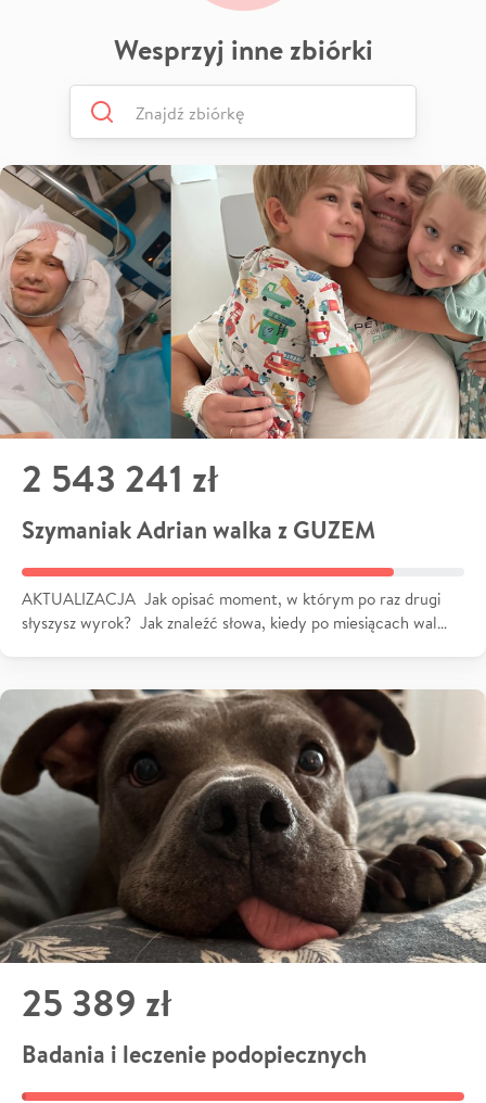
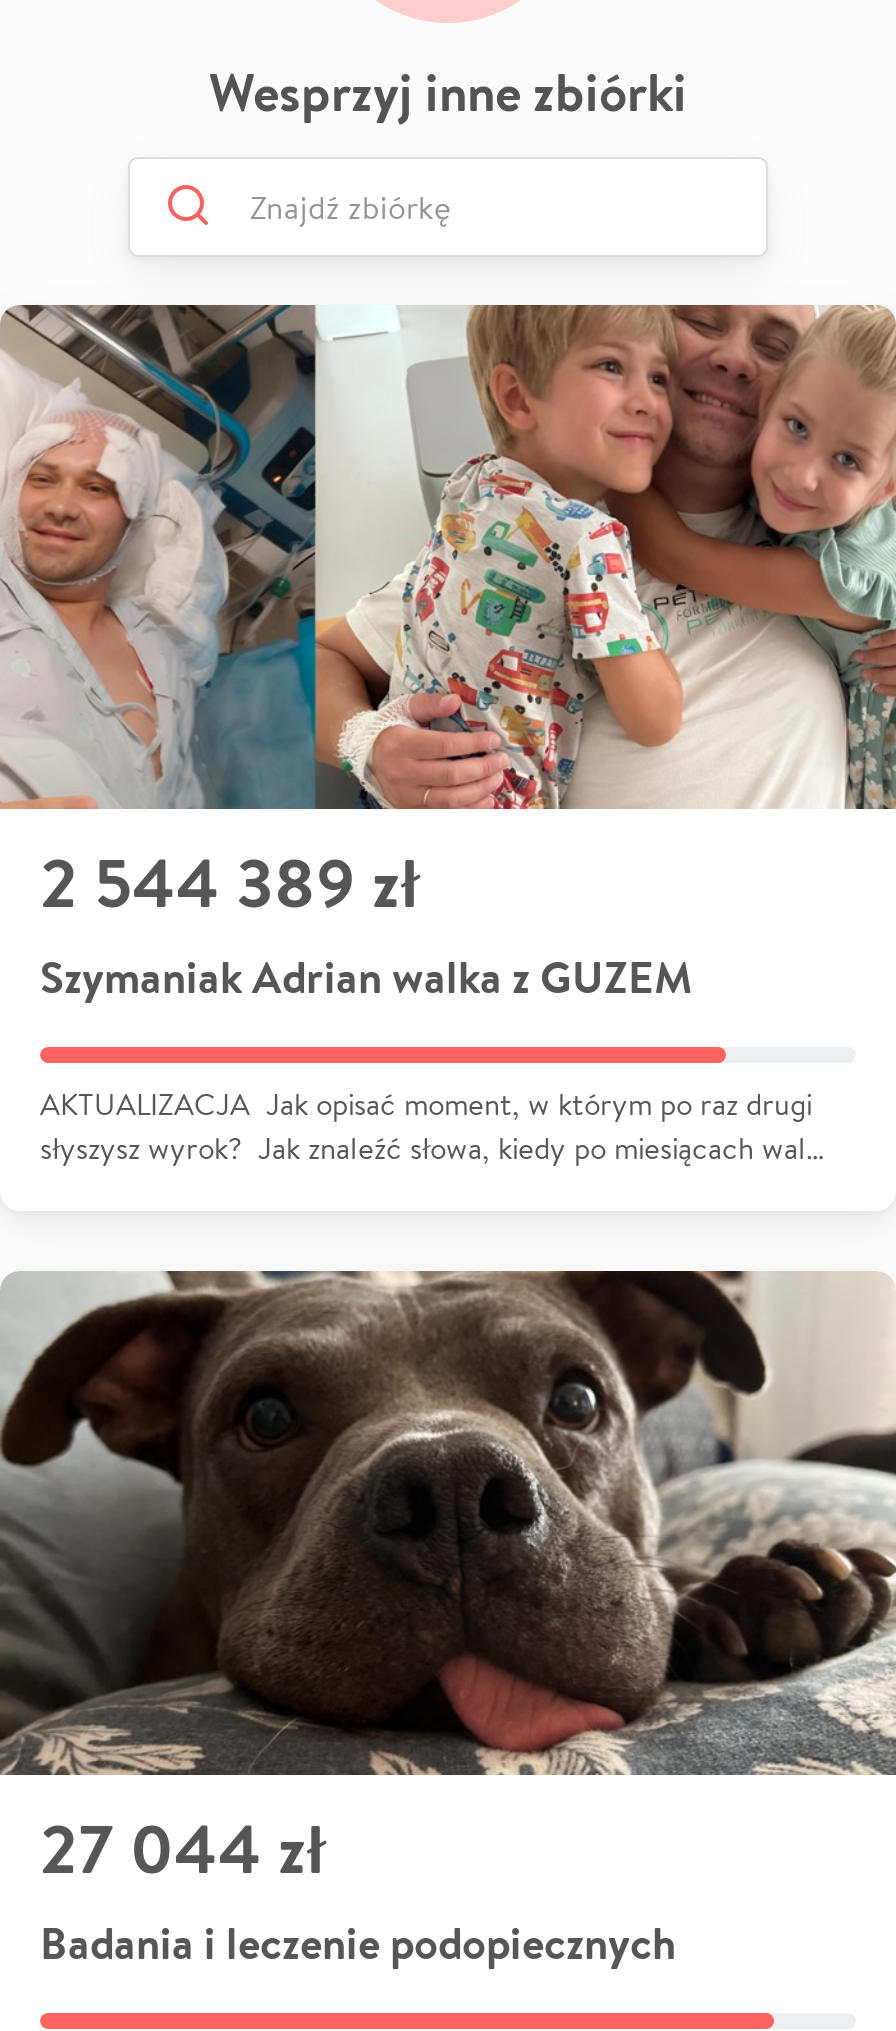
[22,453,218,504] 2 543 241 zł -> [40,834,420,928] 2 544 389 zł
[22,977,171,1028] 25 389 zł -> [40,1801,326,1895] 27 044 zł

